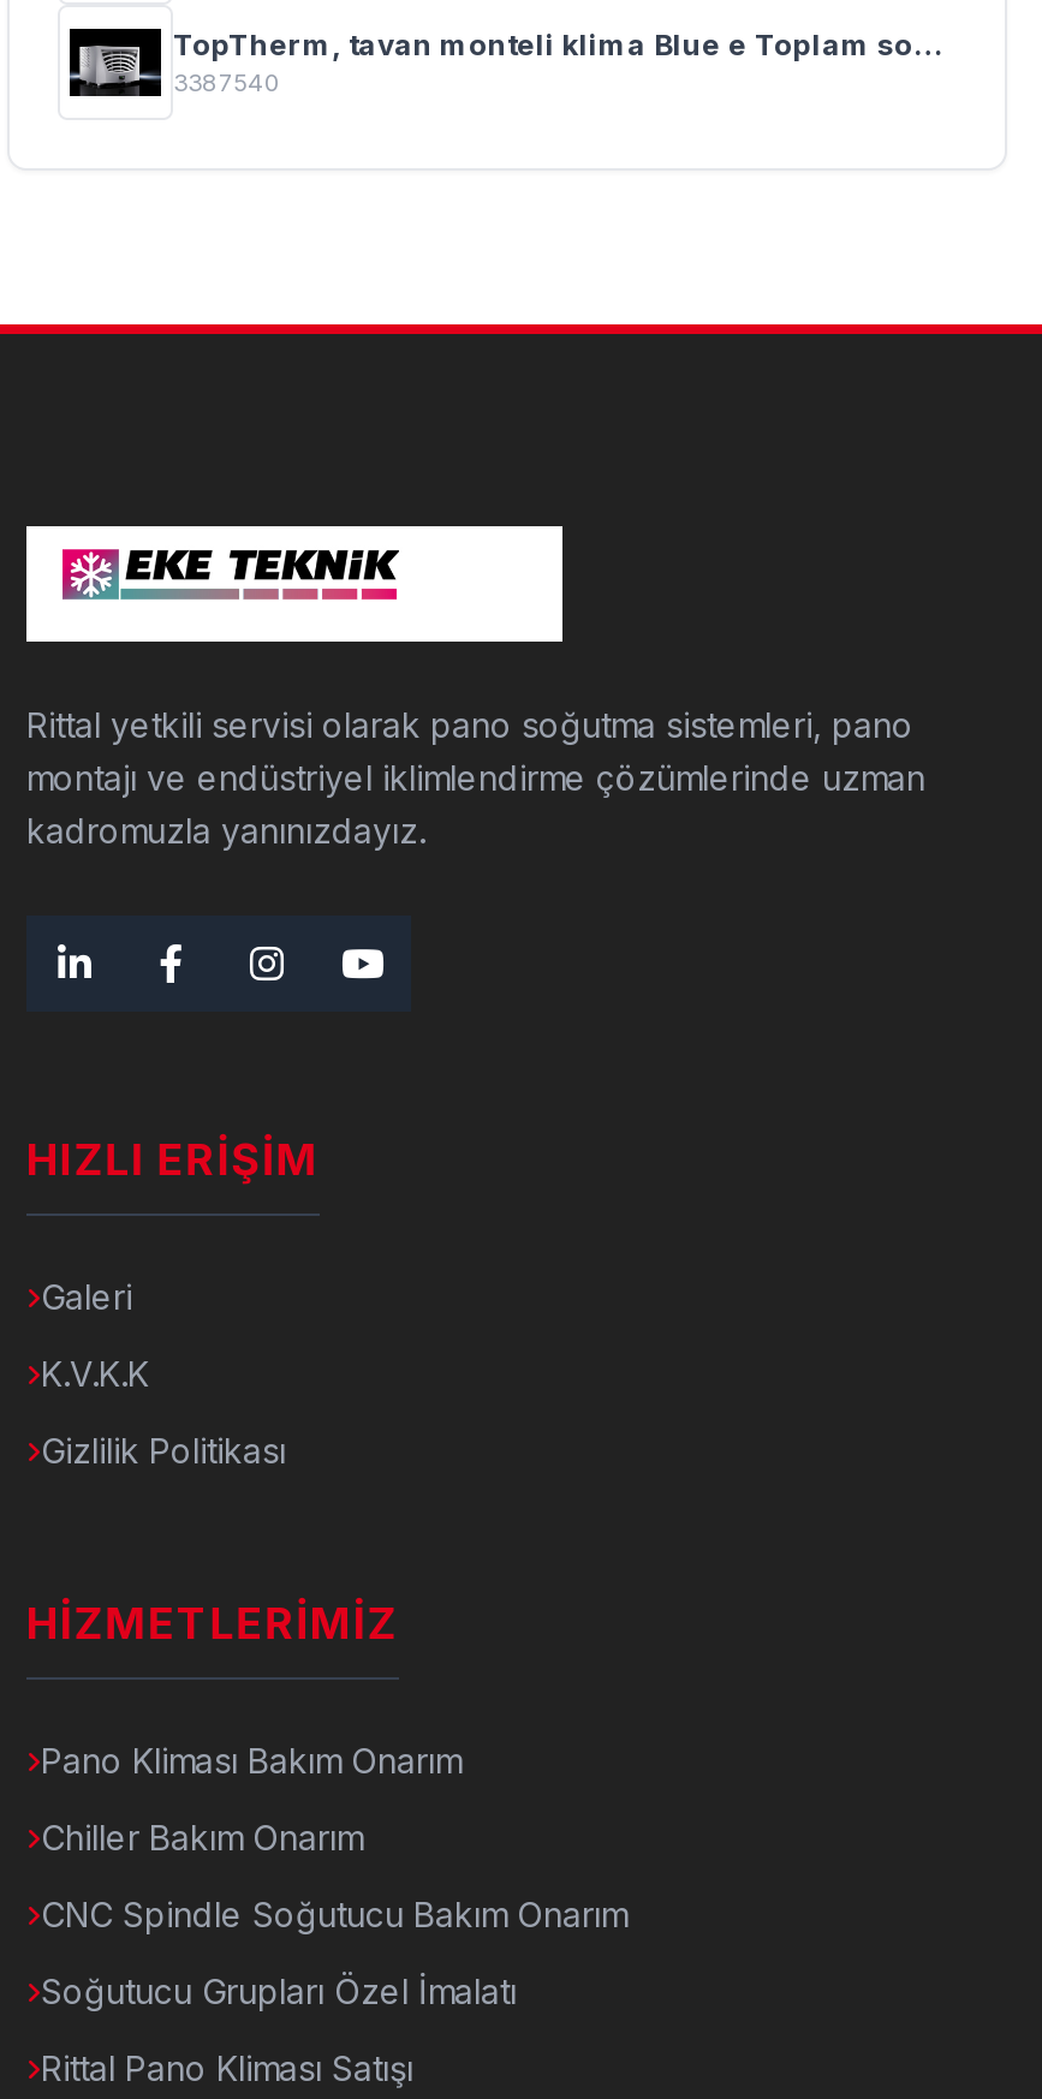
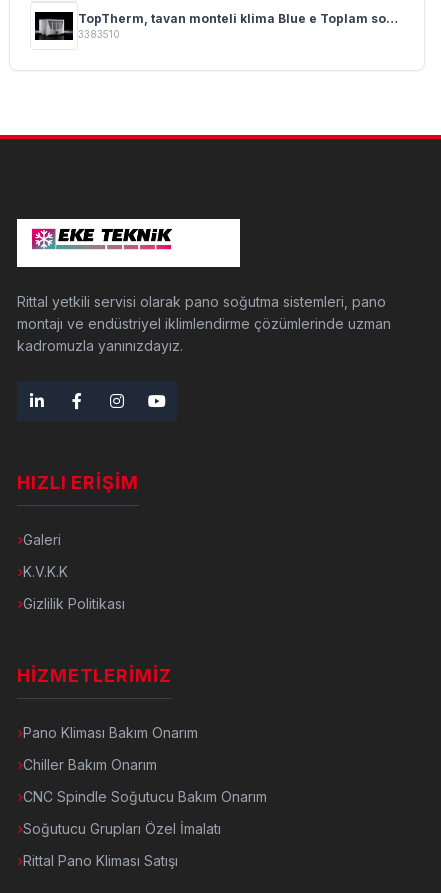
[173,66,281,95] 3387540 -> [78,27,120,39] 3383510

